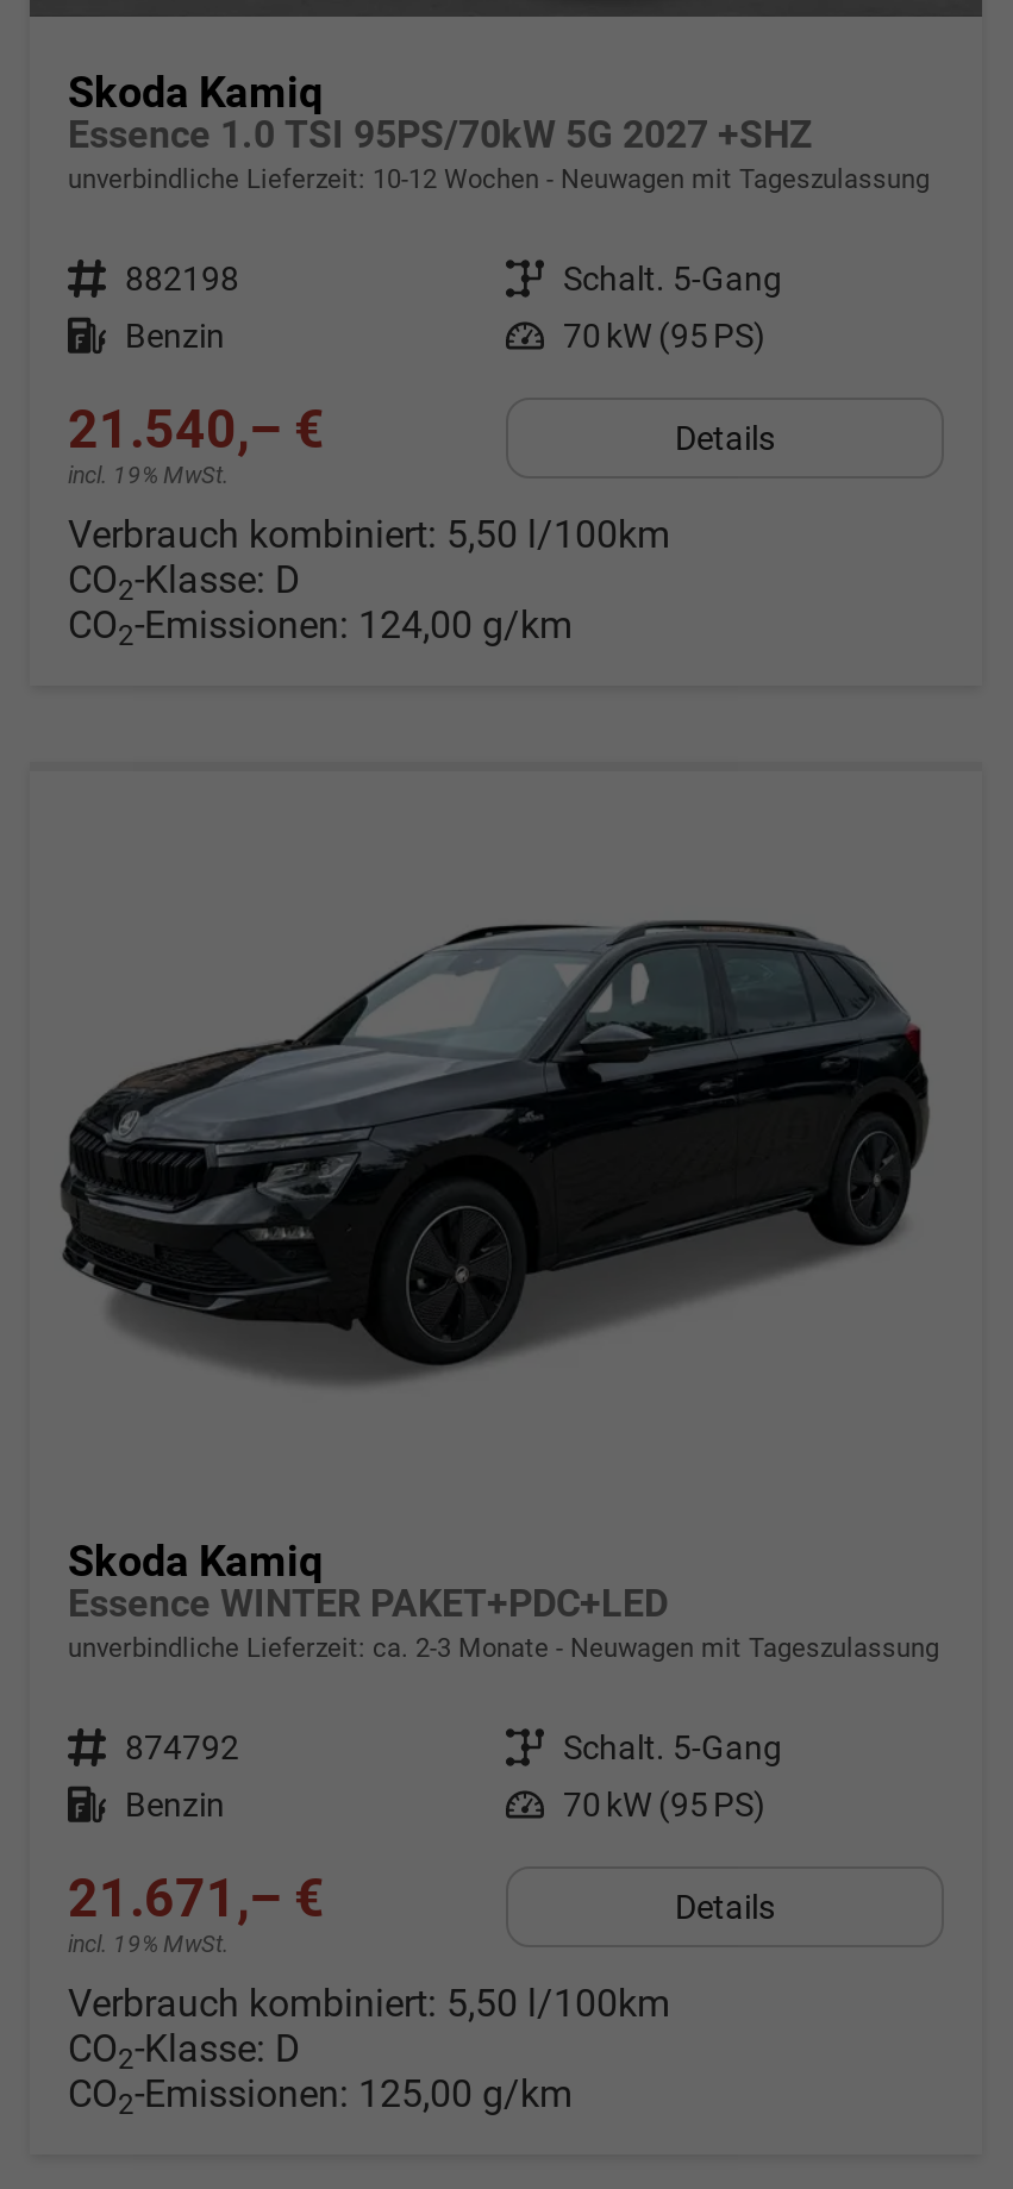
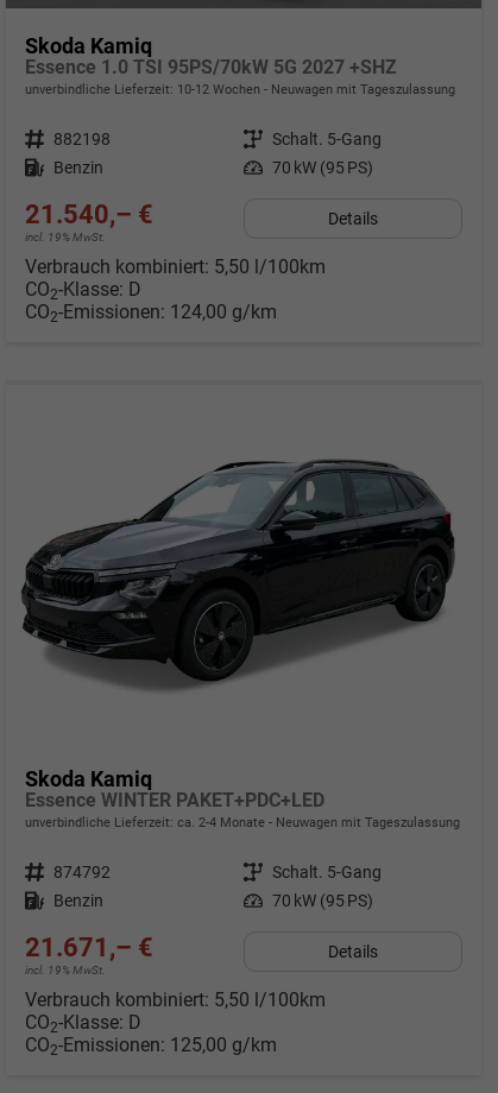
[68,1634,939,1665] unverbindliche Lieferzeit: ca. 2-3 Monate Neuwagen mit Tageszulassung -> [25,815,460,831] unverbindliche Lieferzeit: ca. 2-4 Monate Neuwagen mit Tageszulassung

